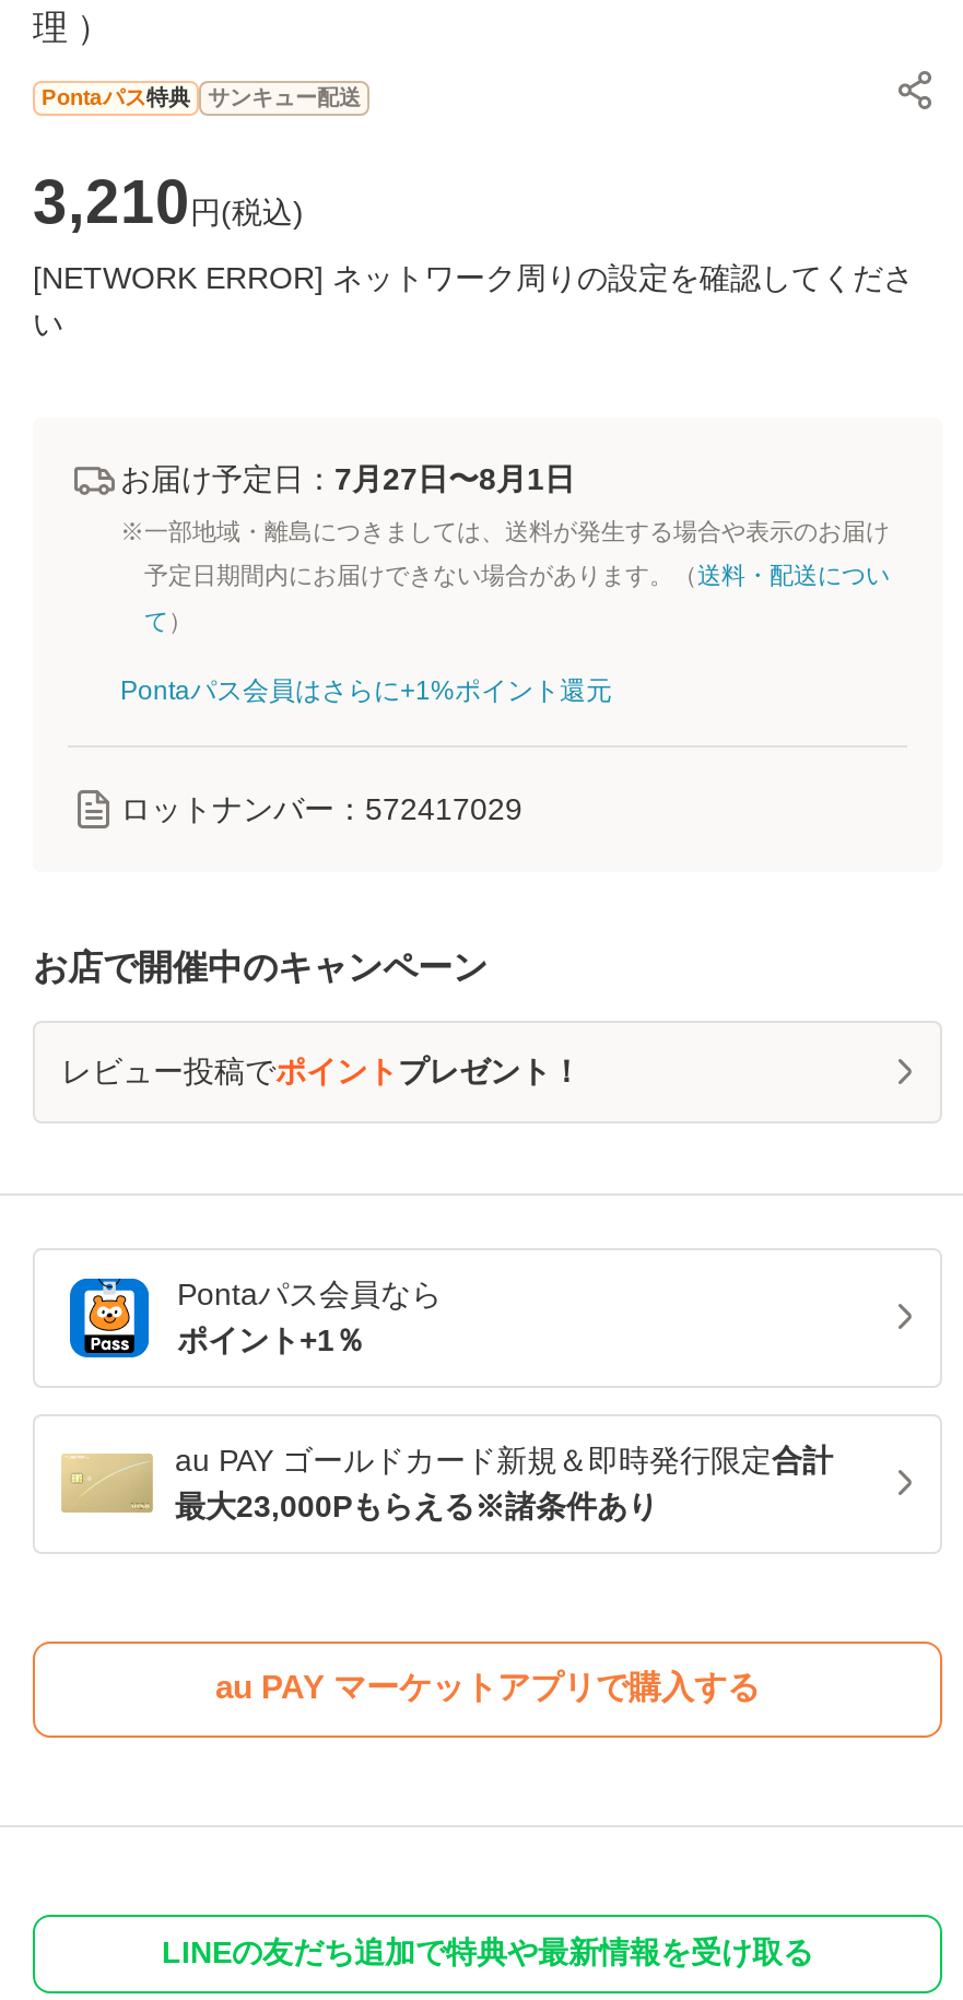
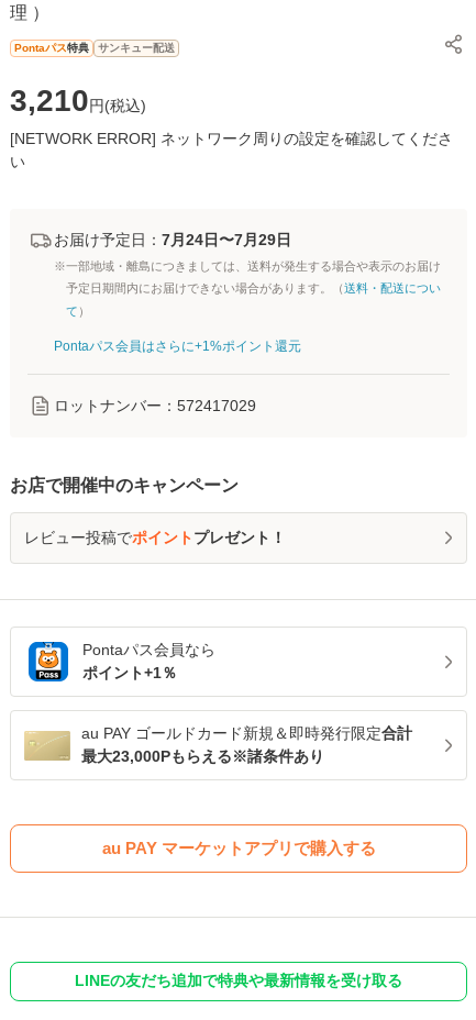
[120,460,575,495] お届け予定日：7月27日〜8月1日 -> [54,231,291,249] お届け予定日：7月24日〜7月29日

